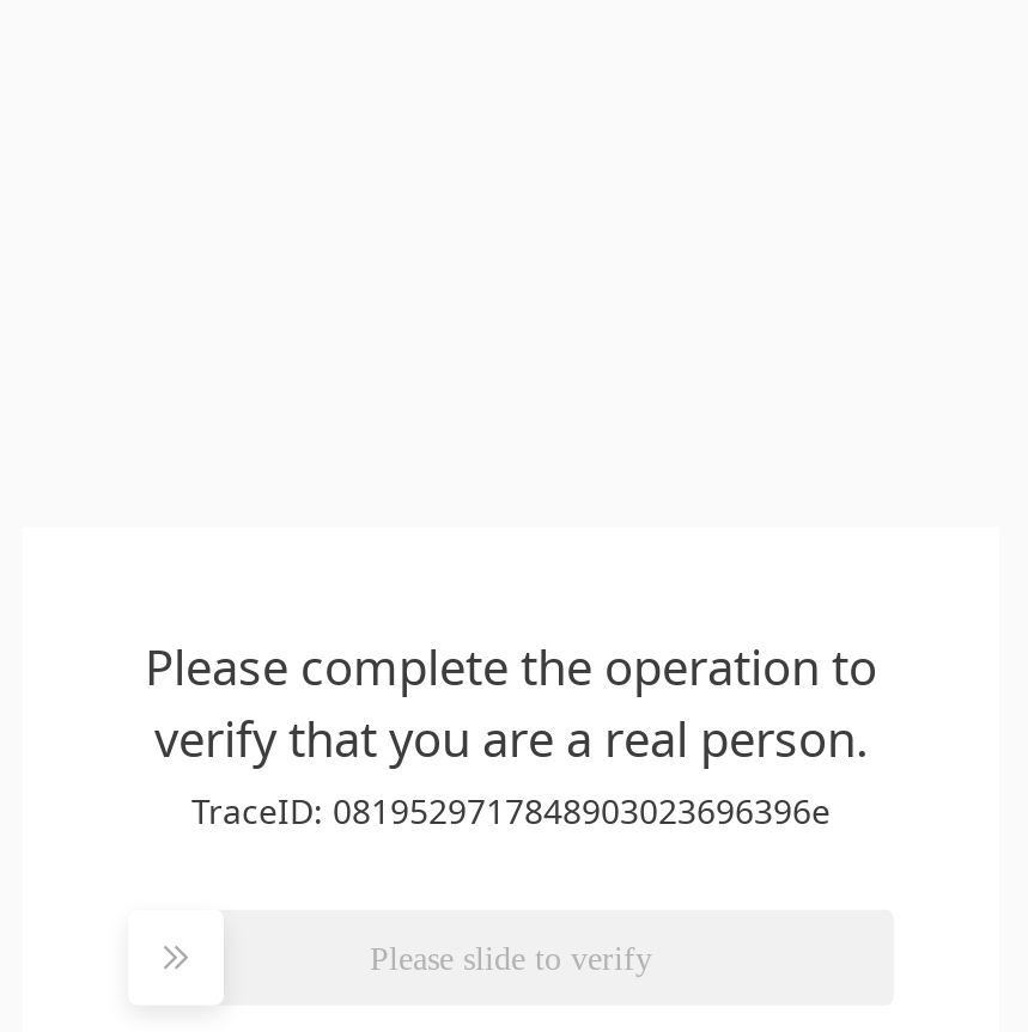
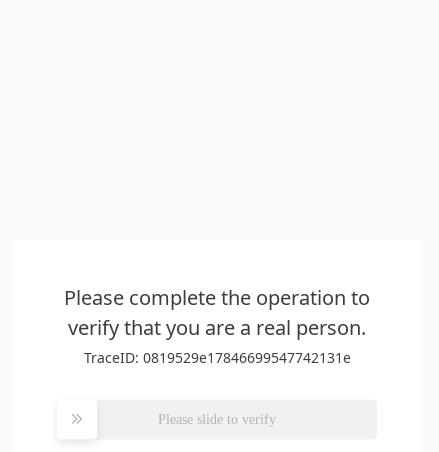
[191,789,831,834] TraceID: 0819529717848903023696396e -> [83,349,350,368] TraceID: 0819529e17846699547742131e

